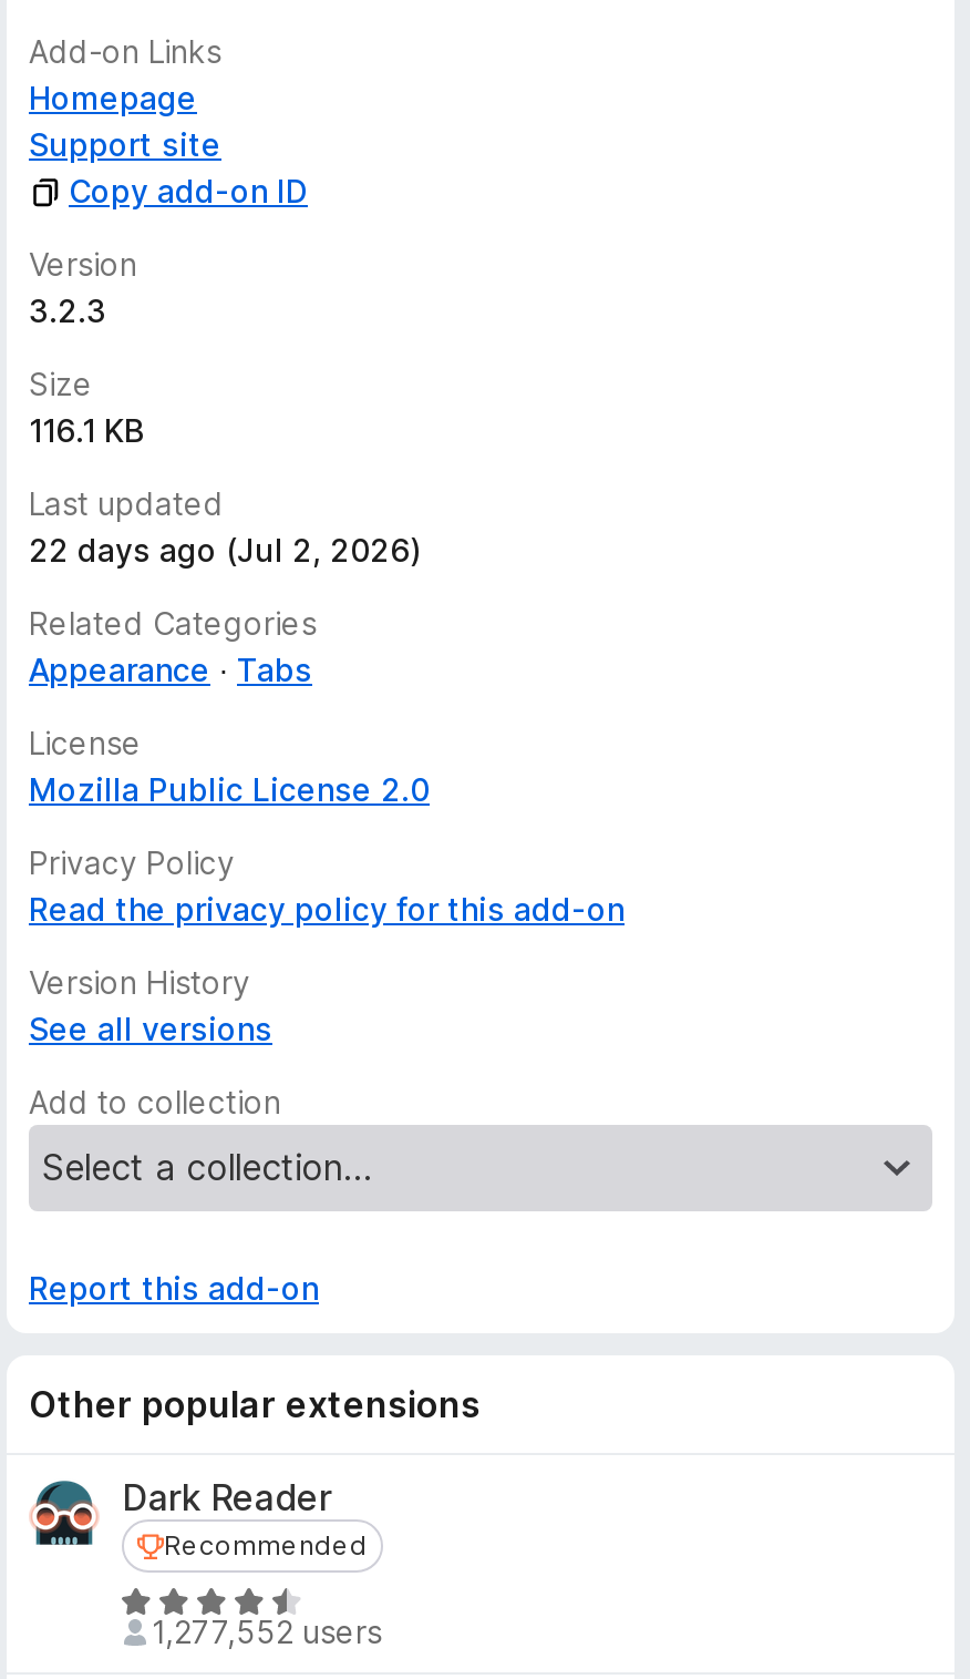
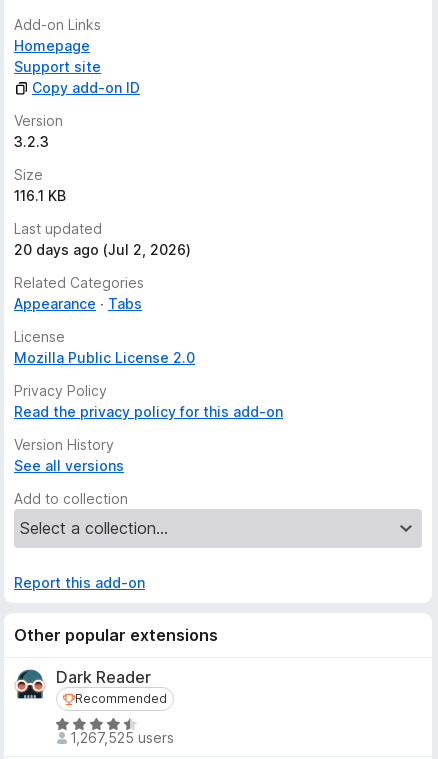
[29,531,421,569] 22 days ago (Jul 2, 2026) -> [14,241,191,258] 20 days ago (Jul 2, 2026)
[152,1613,382,1650] 1,277,552 users -> [69,729,173,746] 1,267,525 users

